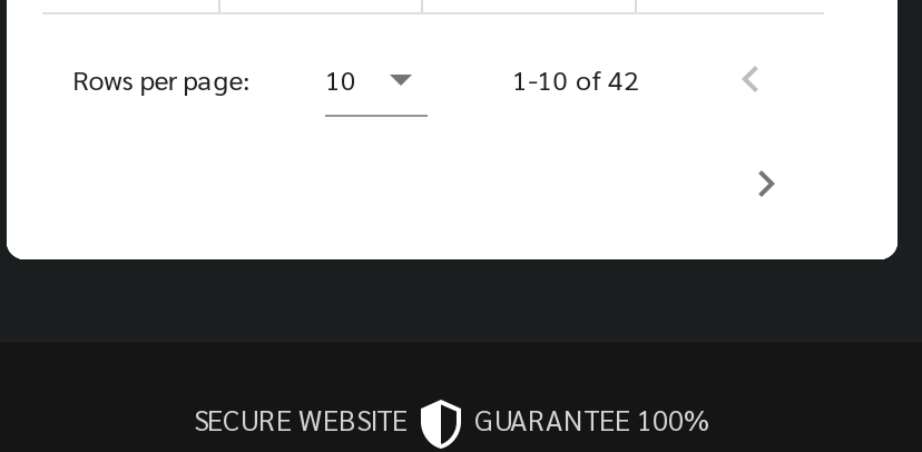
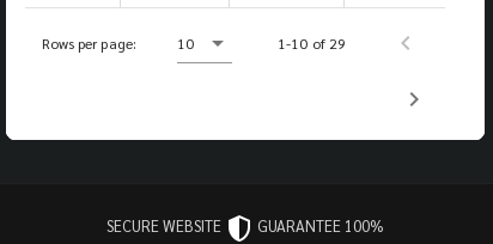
[512,61,639,96] 1-10 of 42 -> [278,33,346,52] 1-10 of 29

